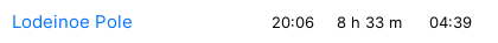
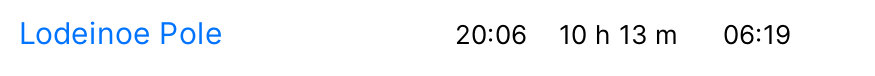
[337,13,472,31] 8 h 33 m | 04:39 -> [559,18,791,50] 10 h 13 m | 06:19

